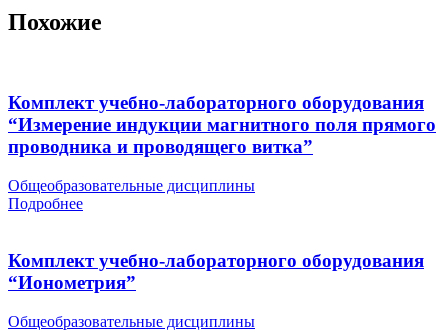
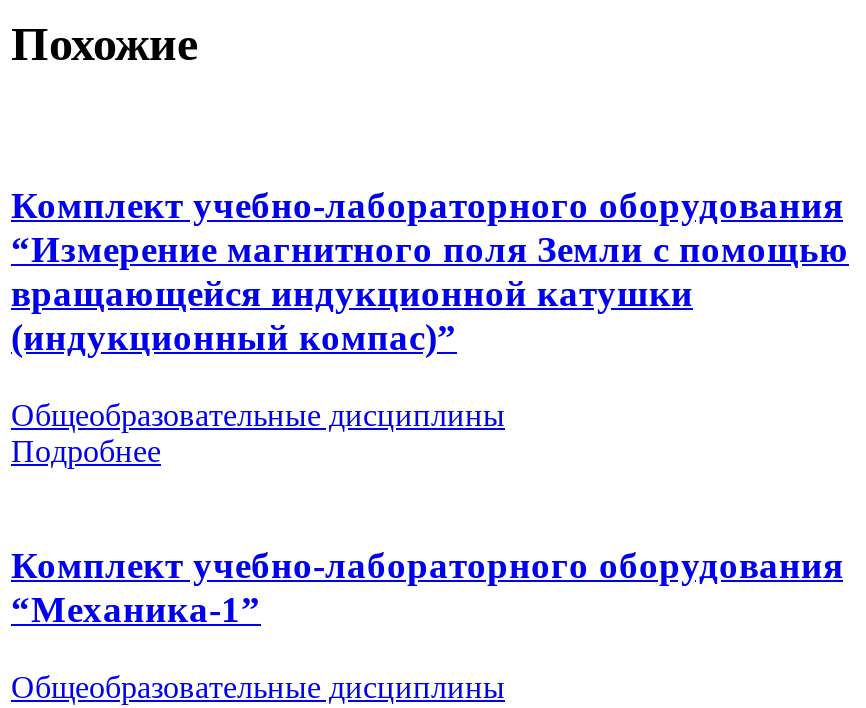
[8,114,436,157] “Измерение индукции магнитного поля прямого | проводника и проводящего витка” -> [11,229,849,359] “Измерение магнитного поля Земли с помощью | вращающейся индукционной катушки | (индукционный компас)”
[8,272,136,293] “Ионометрия” -> [11,588,261,630] “Механика-1”

